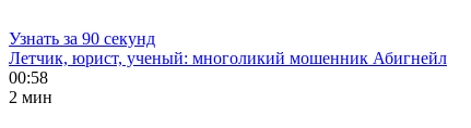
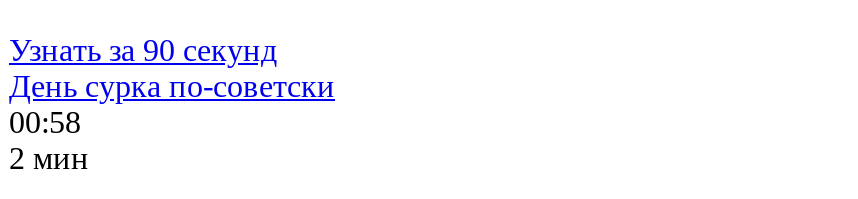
[9,49,447,67] Летчик, юрист, ученый: многоликий мошенник Абигнейл -> [9,69,335,103] День сурка по-советски

